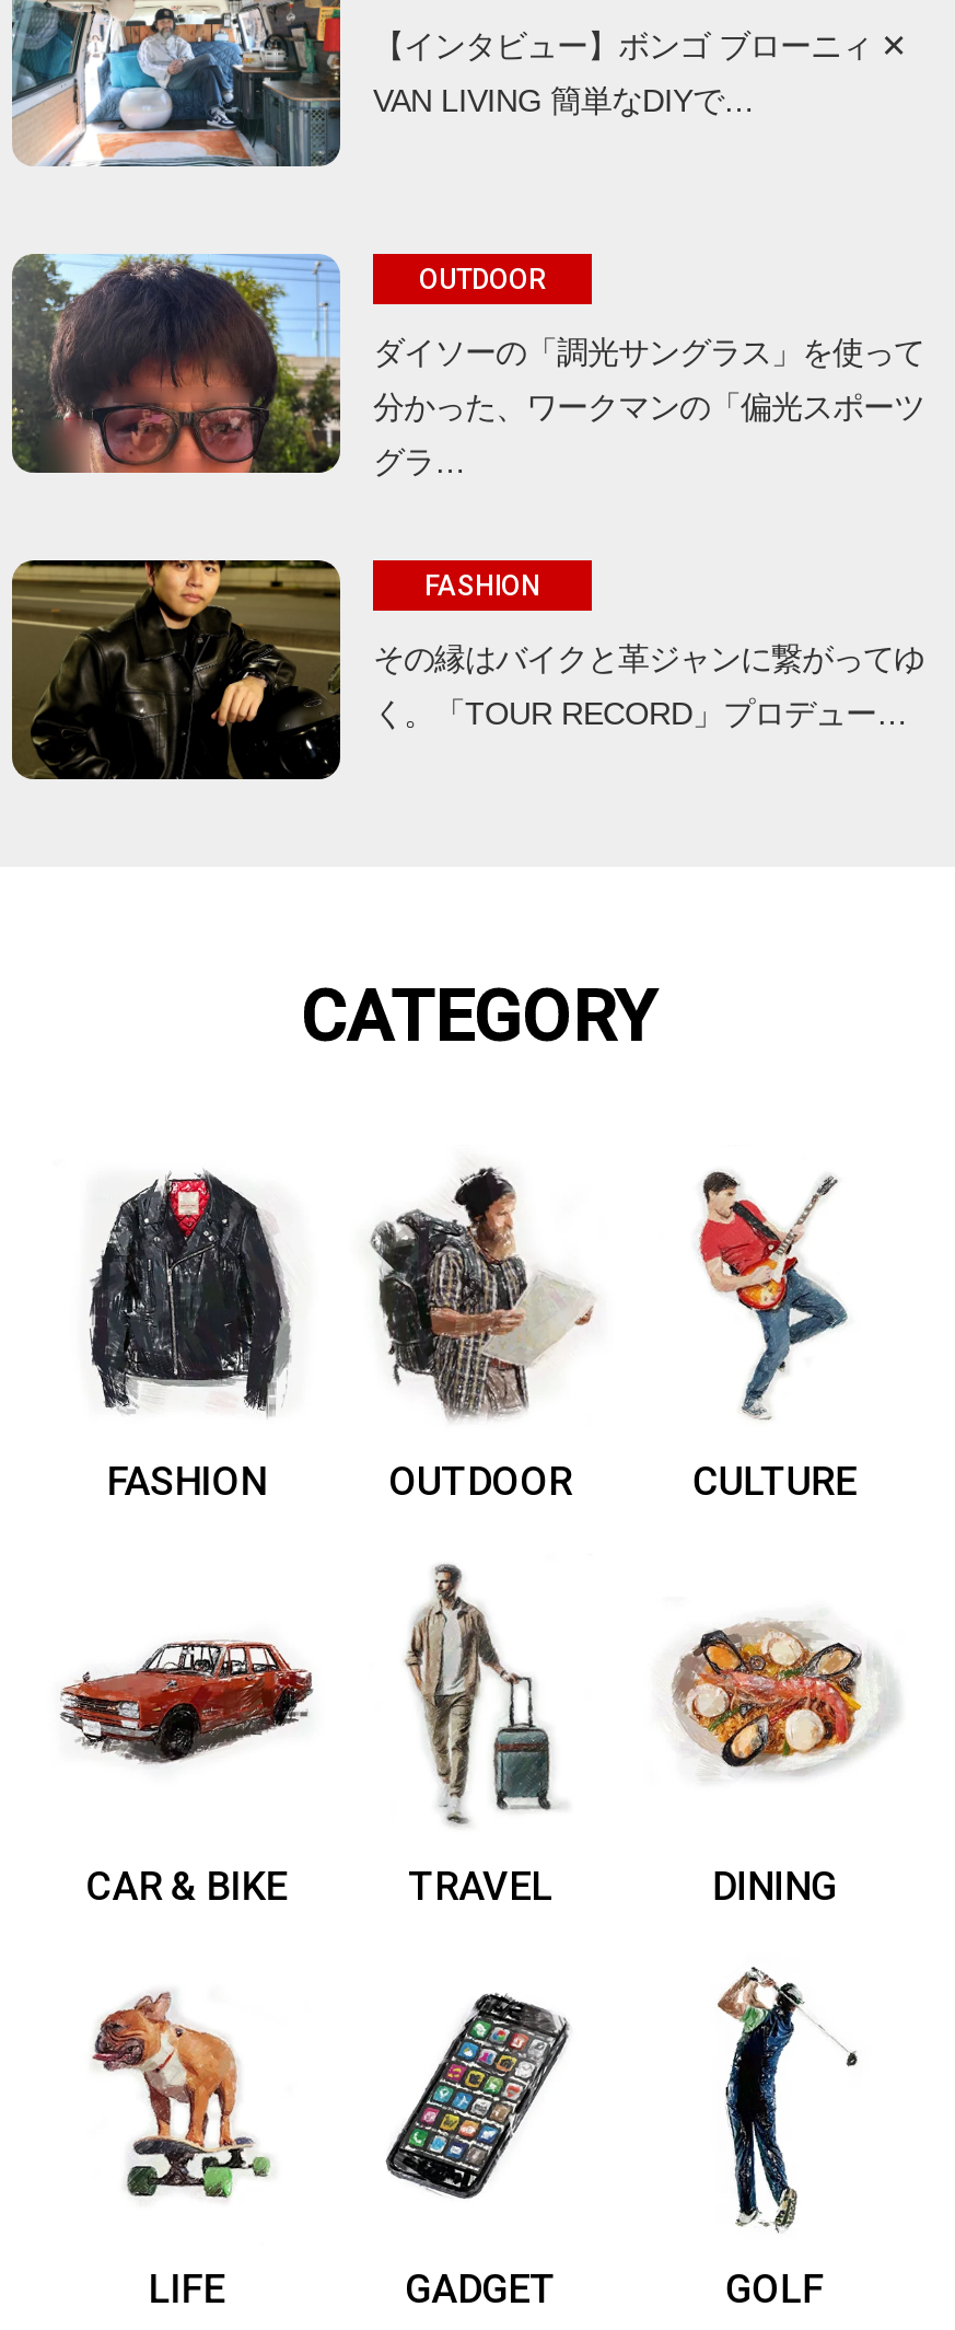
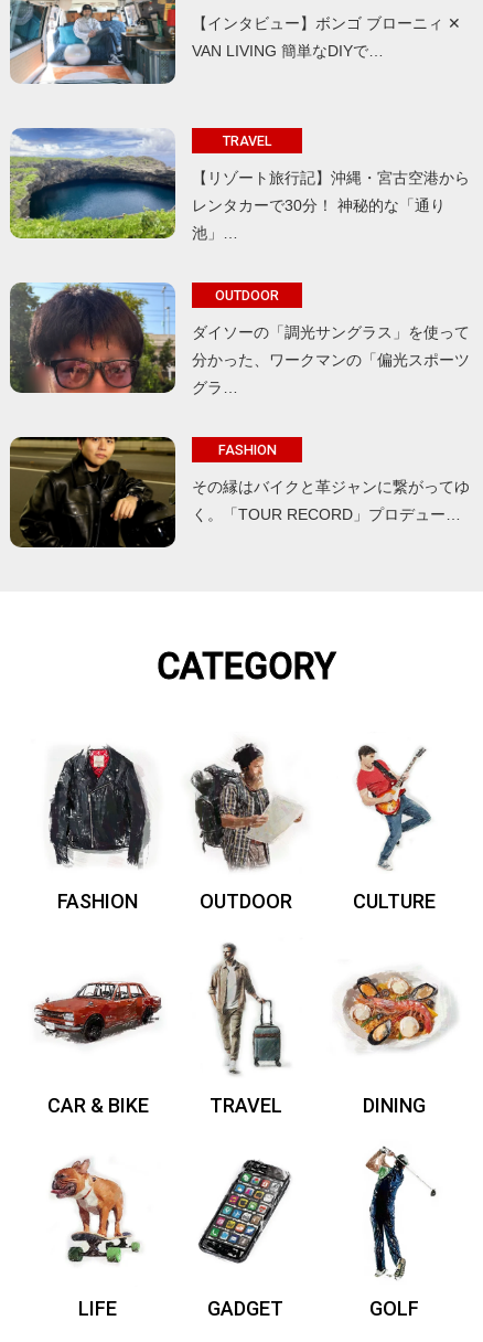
none -> [10,127,470,242] [image] | TRAVEL | 【リゾート旅行記】沖縄・宮古空港から | レンタカーで30分！ 神秘的な「通り | 池」…

